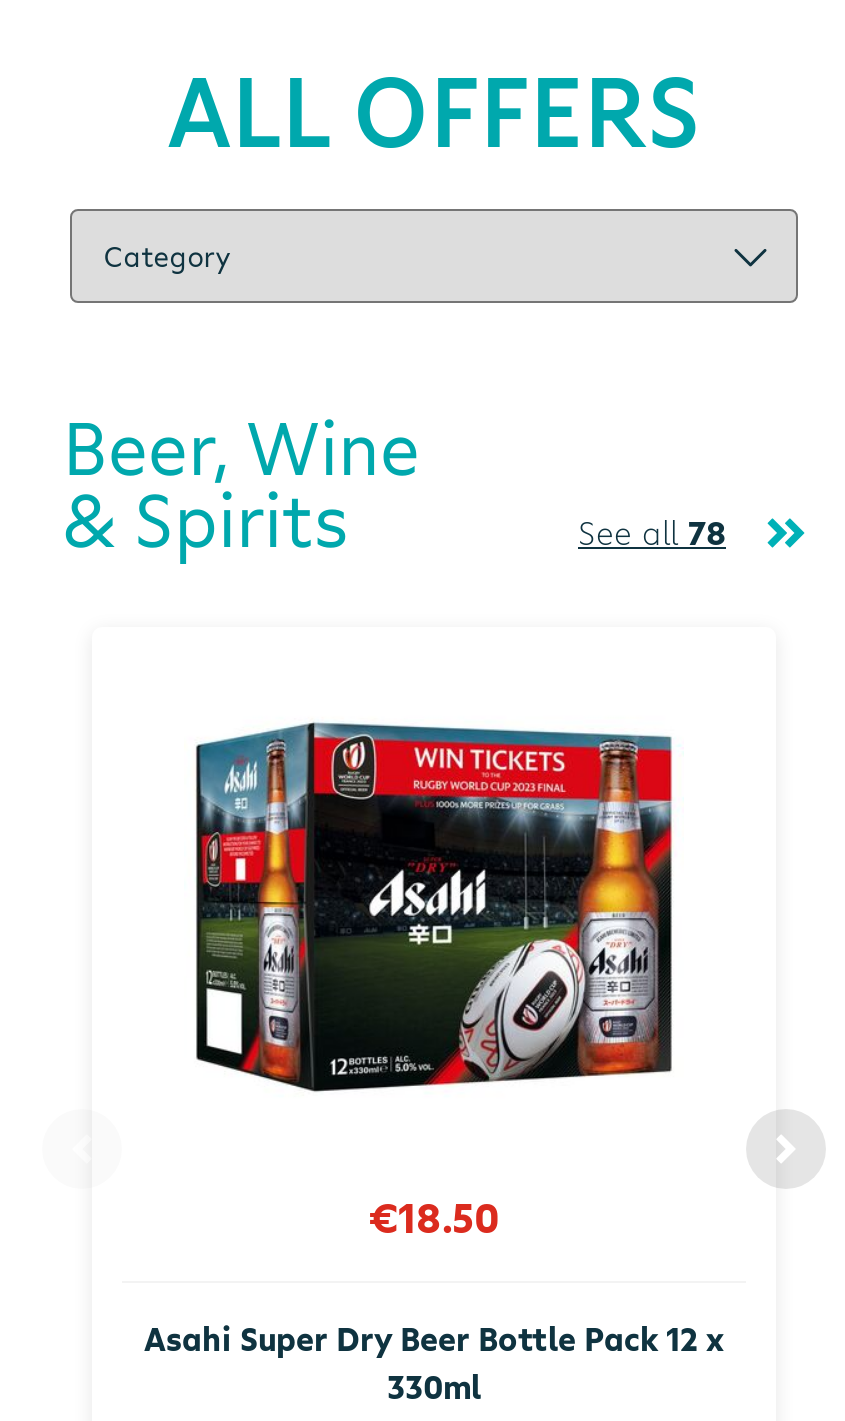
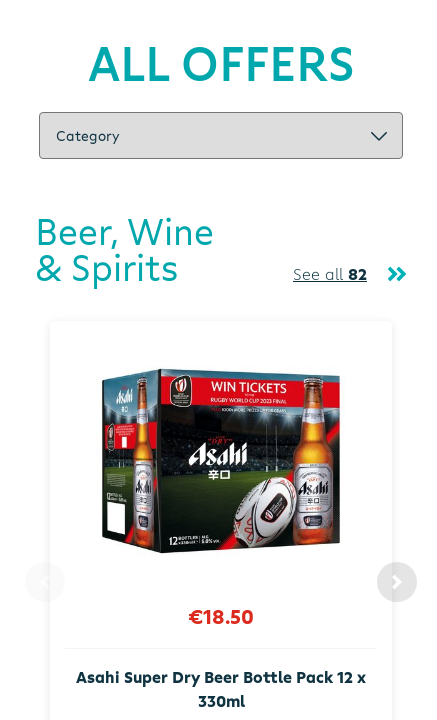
[578,511,726,555] See all 78 -> [293,263,367,285] See all 82

